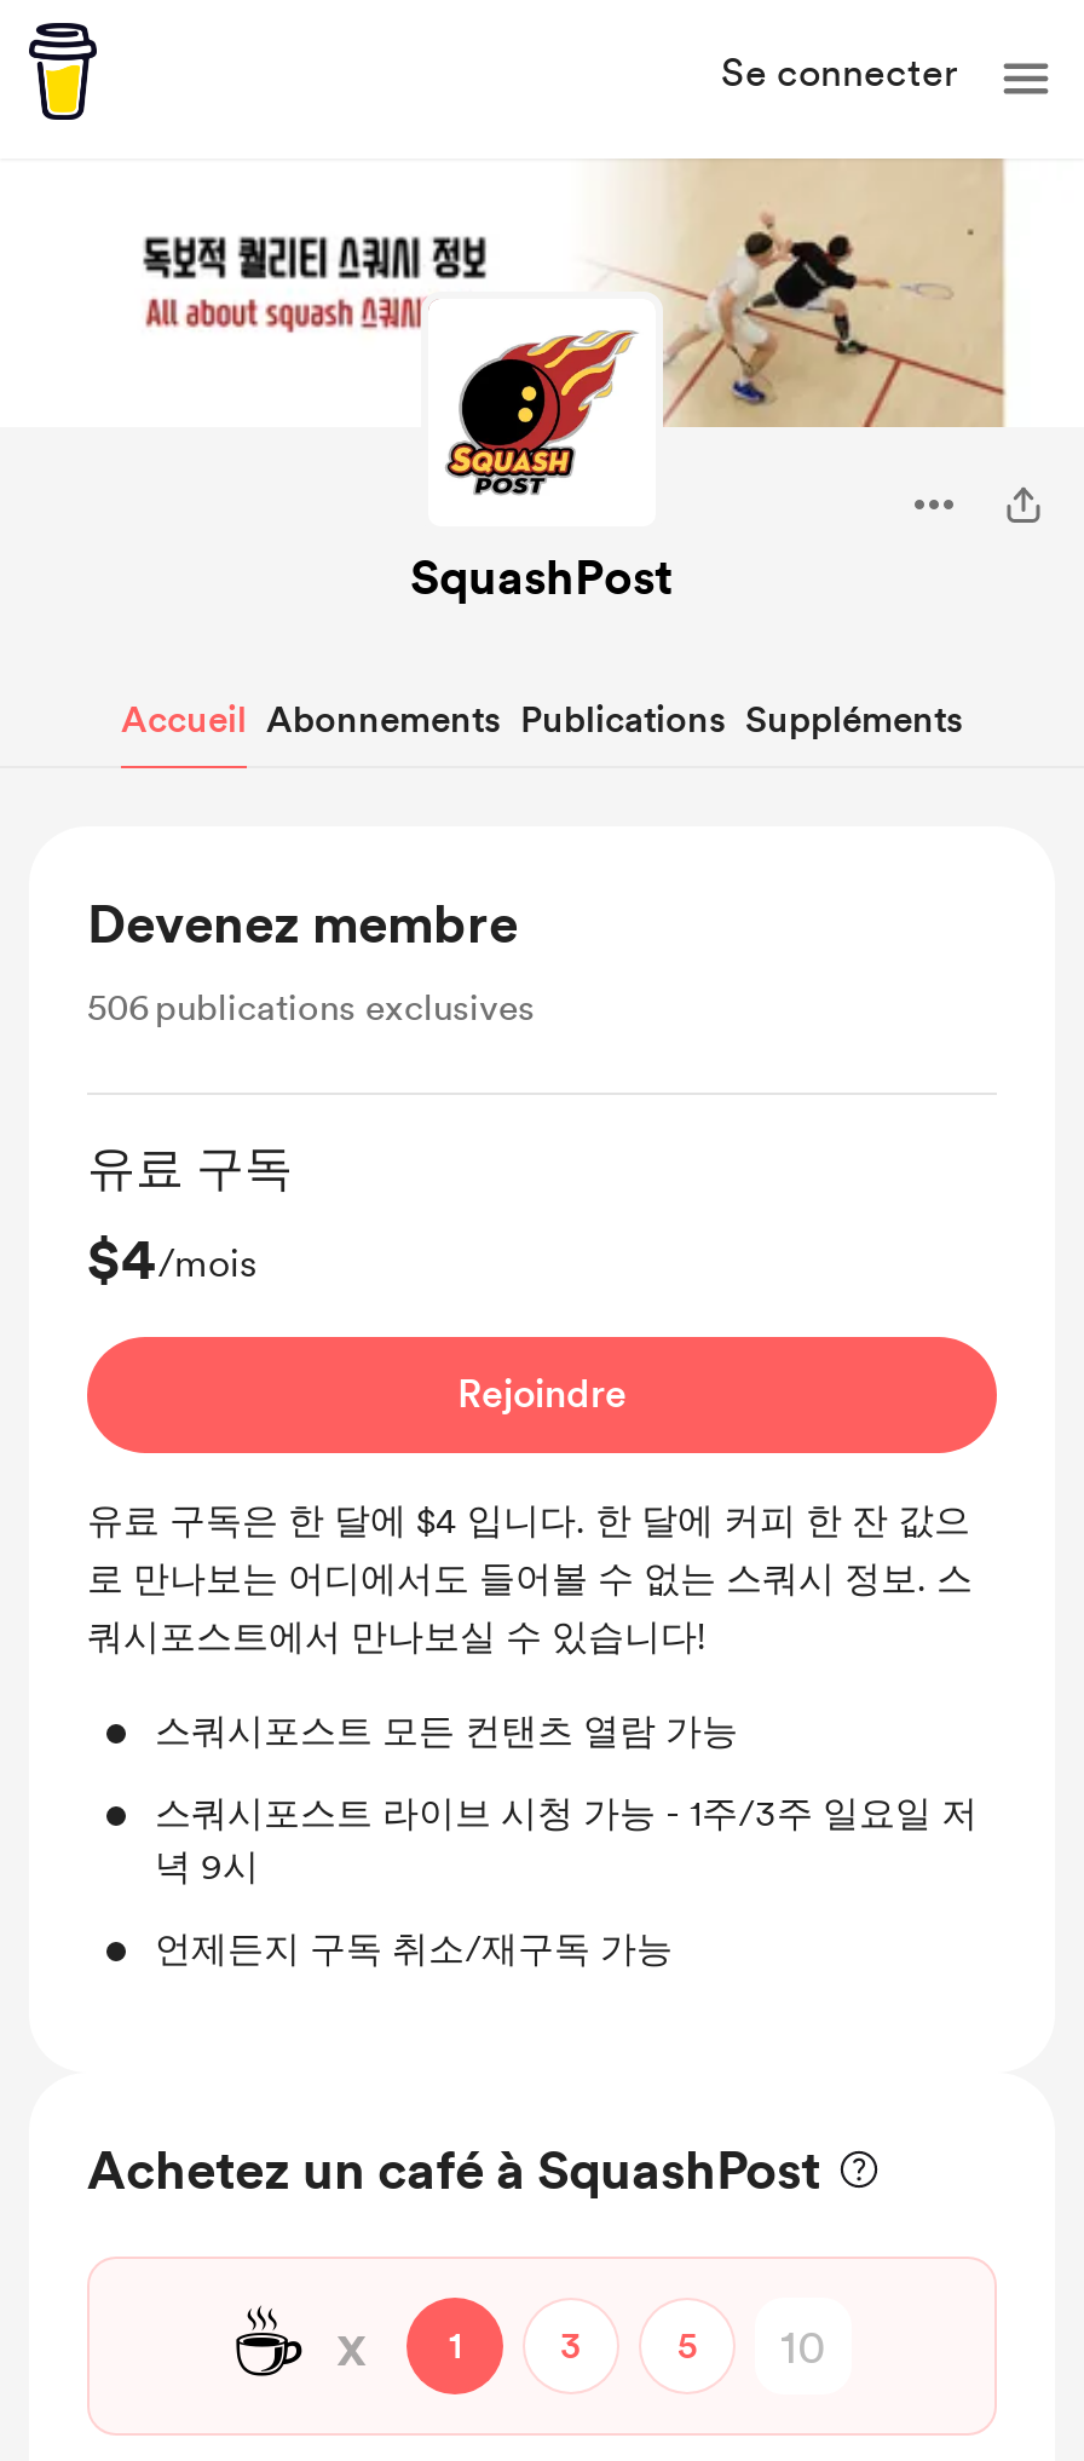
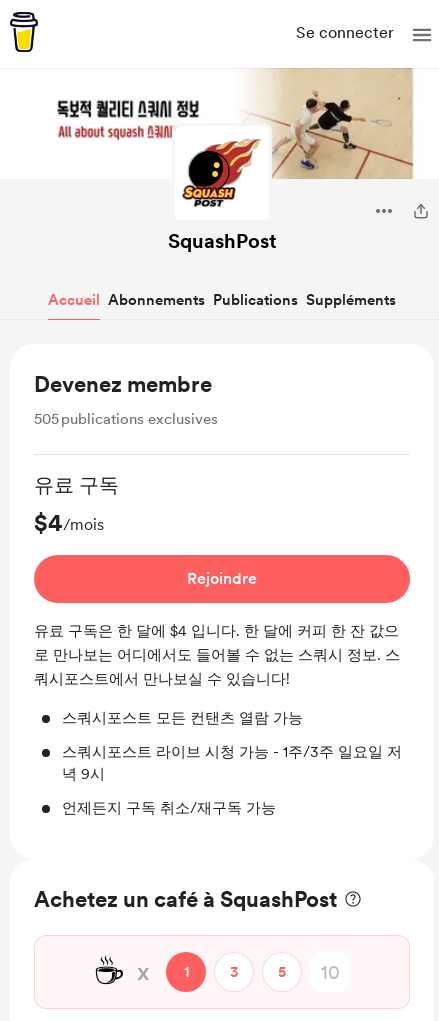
[87,986,535,1030] 506 publications exclusives -> [34,410,218,428] 505 publications exclusives

